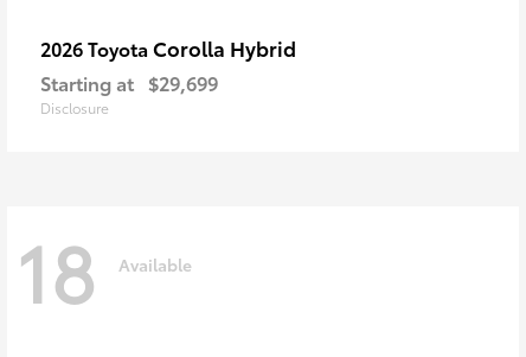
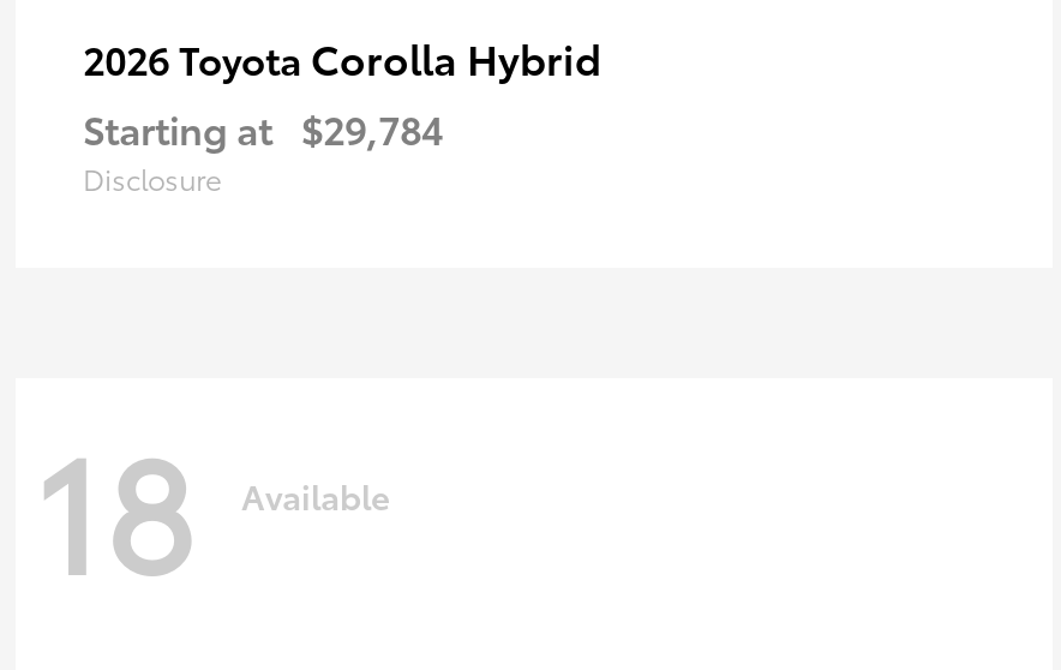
[40,69,218,96] Starting at $29,699 -> [83,100,443,156] Starting at $29,784

